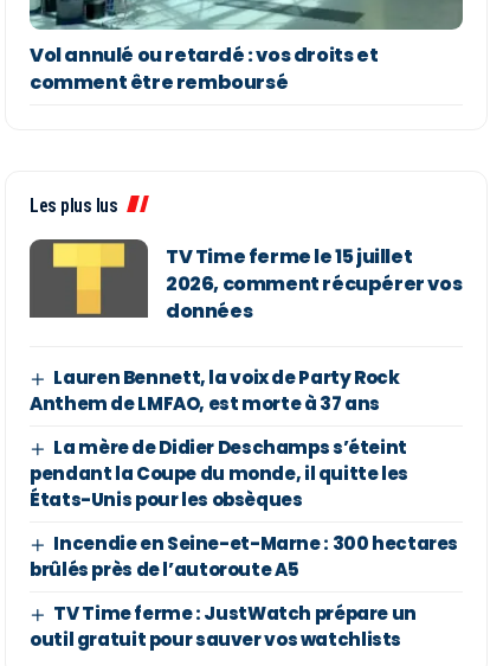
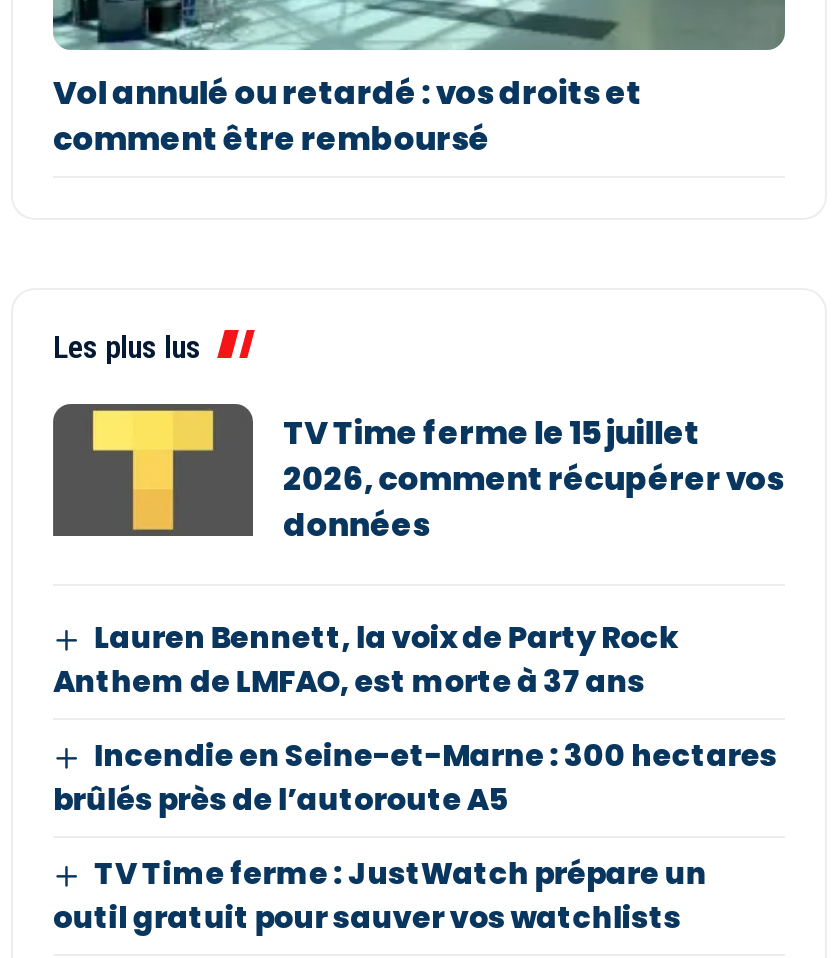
[30,435,408,512] La mère de Didier Deschamps s’éteint | pendant la Coupe du monde, il quitte les | États-Unis pour les obsèques -> none

